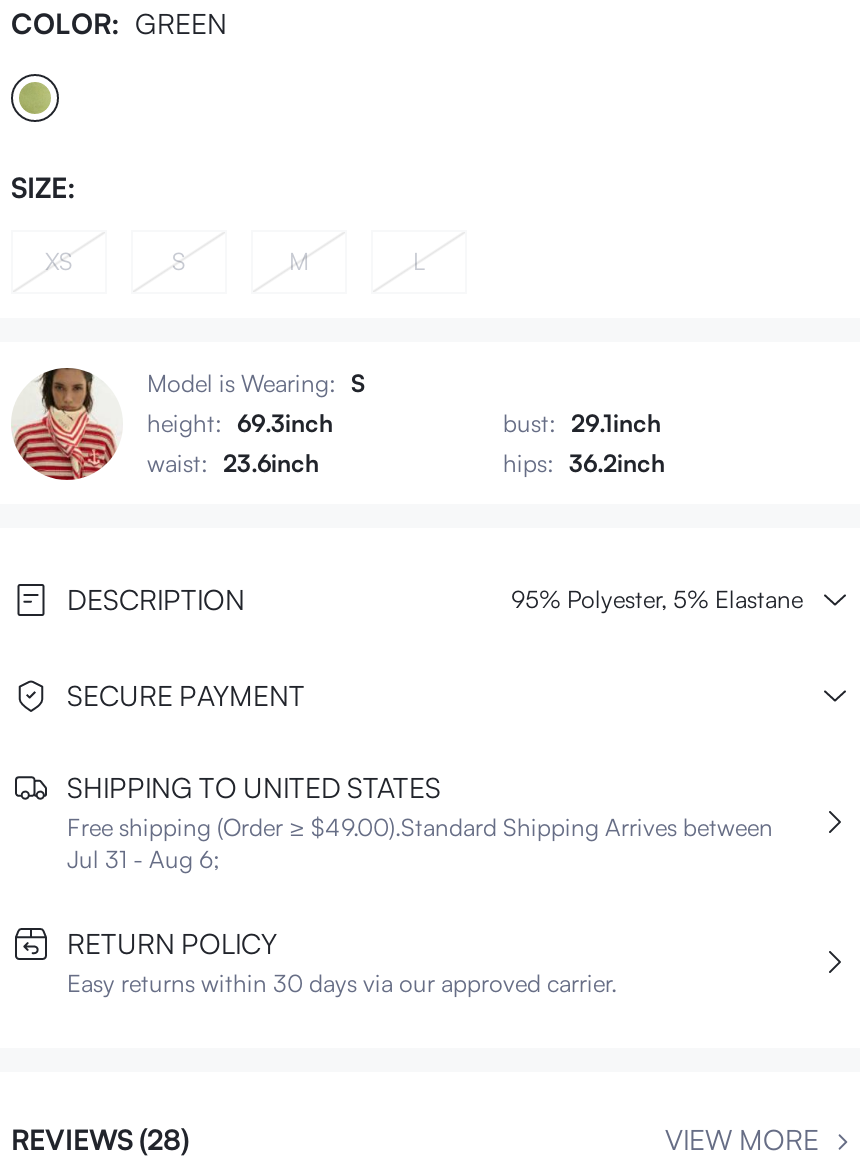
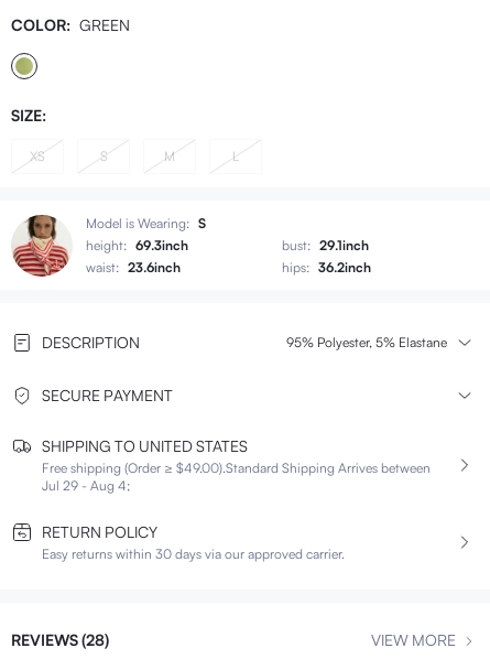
[67,847,219,875] Jul 31 - Aug 6; -> [42,479,130,494] Jul 29 - Aug 4;

